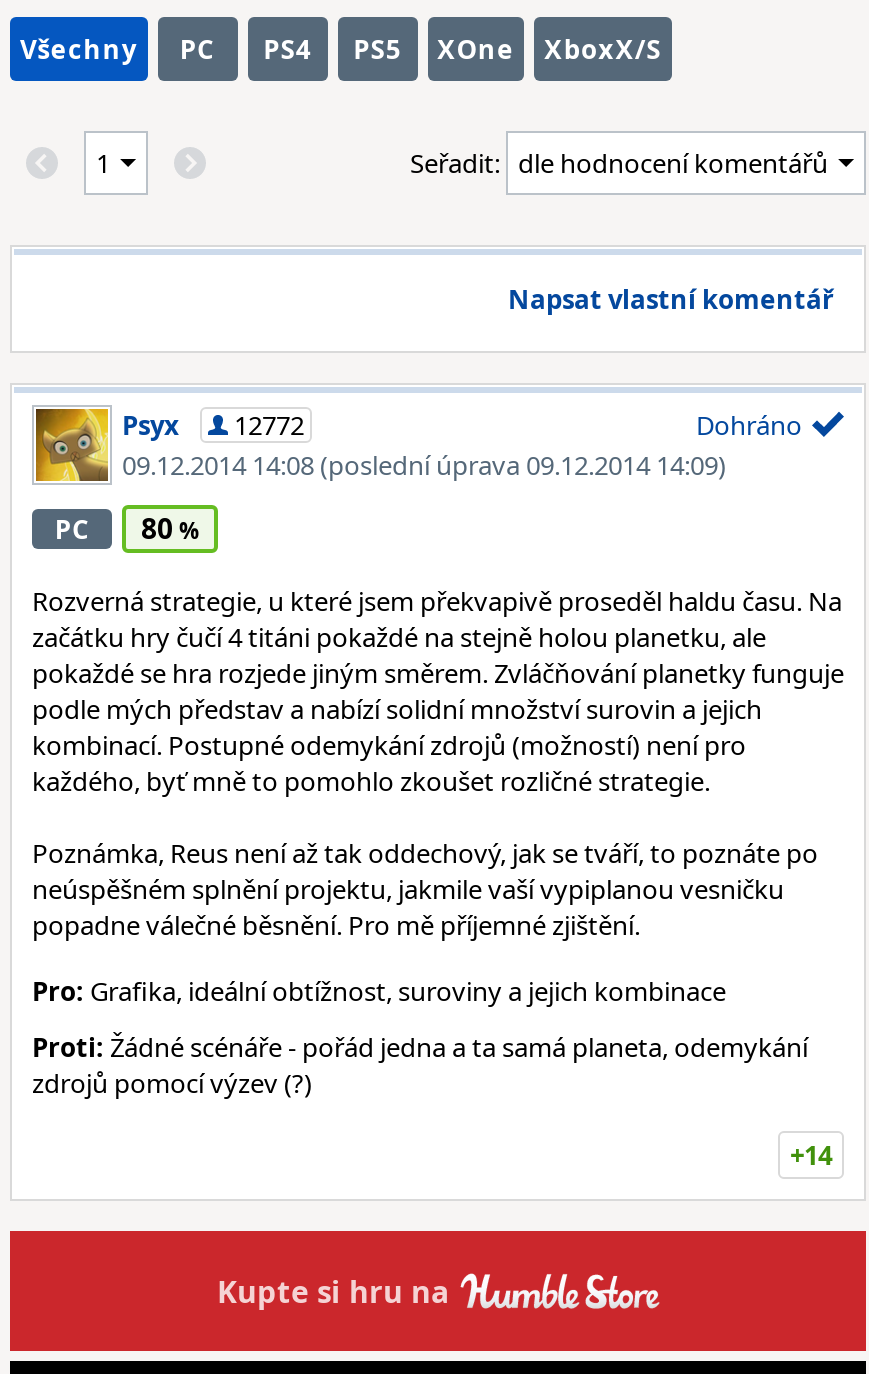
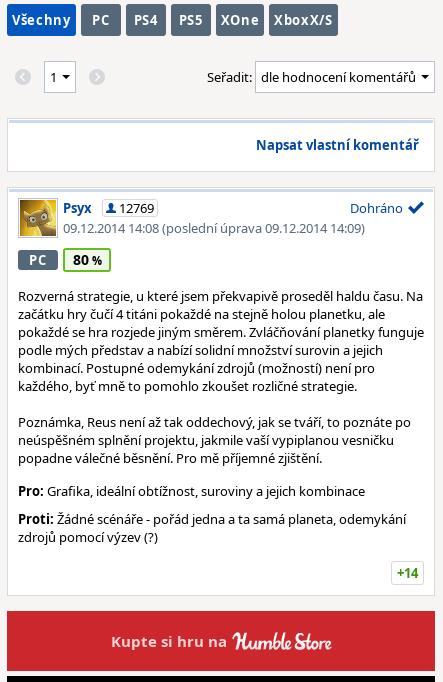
[122,407,304,443] Psyx 12772 -> [63,199,154,217] Psyx 12769

